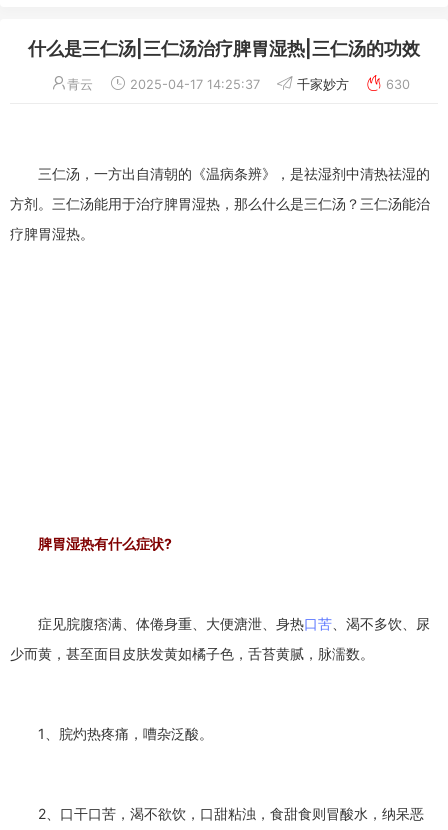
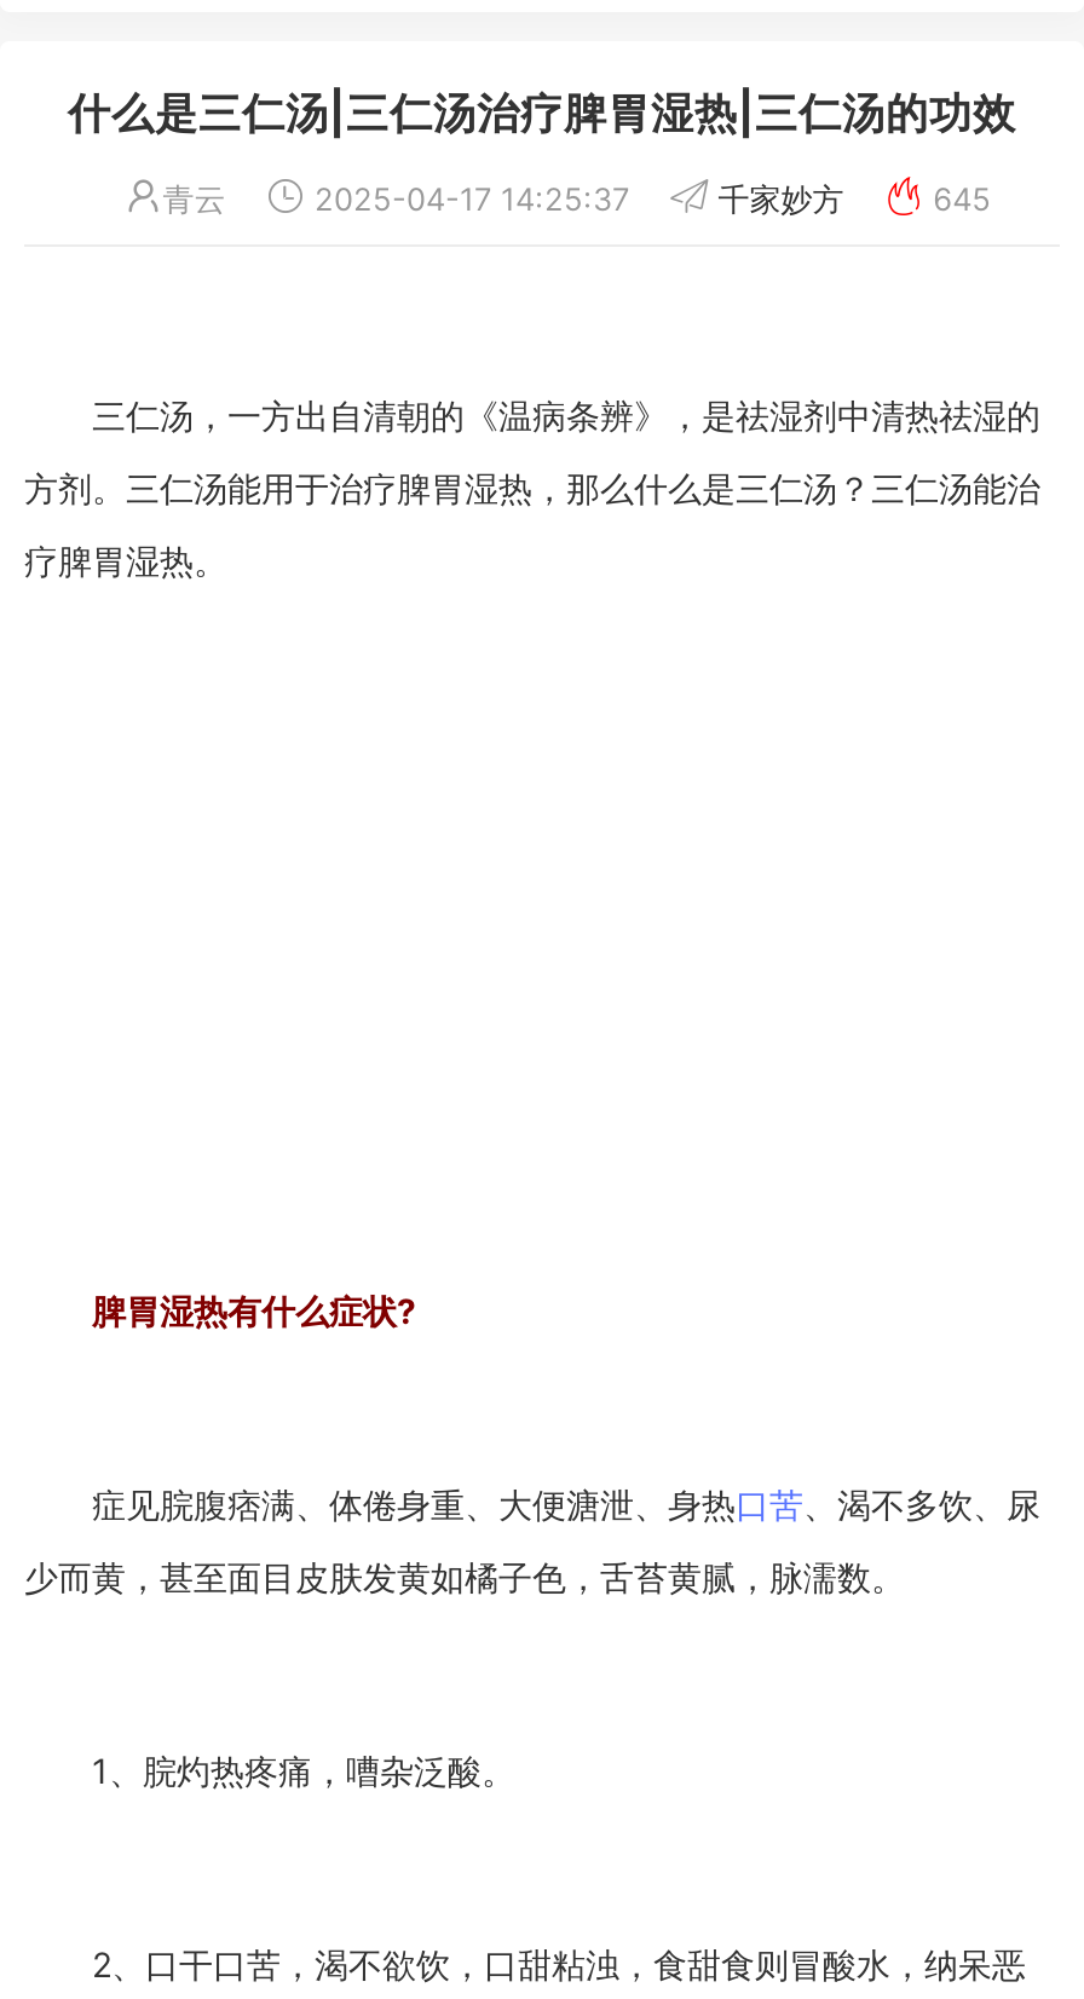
[382,77,410,92] 630 -> [923,182,991,218] 645

